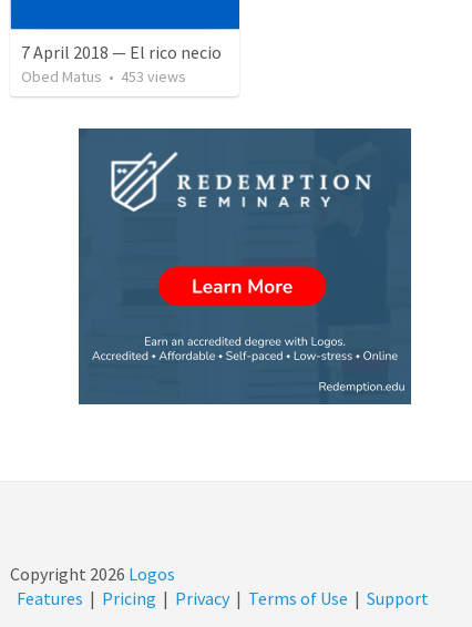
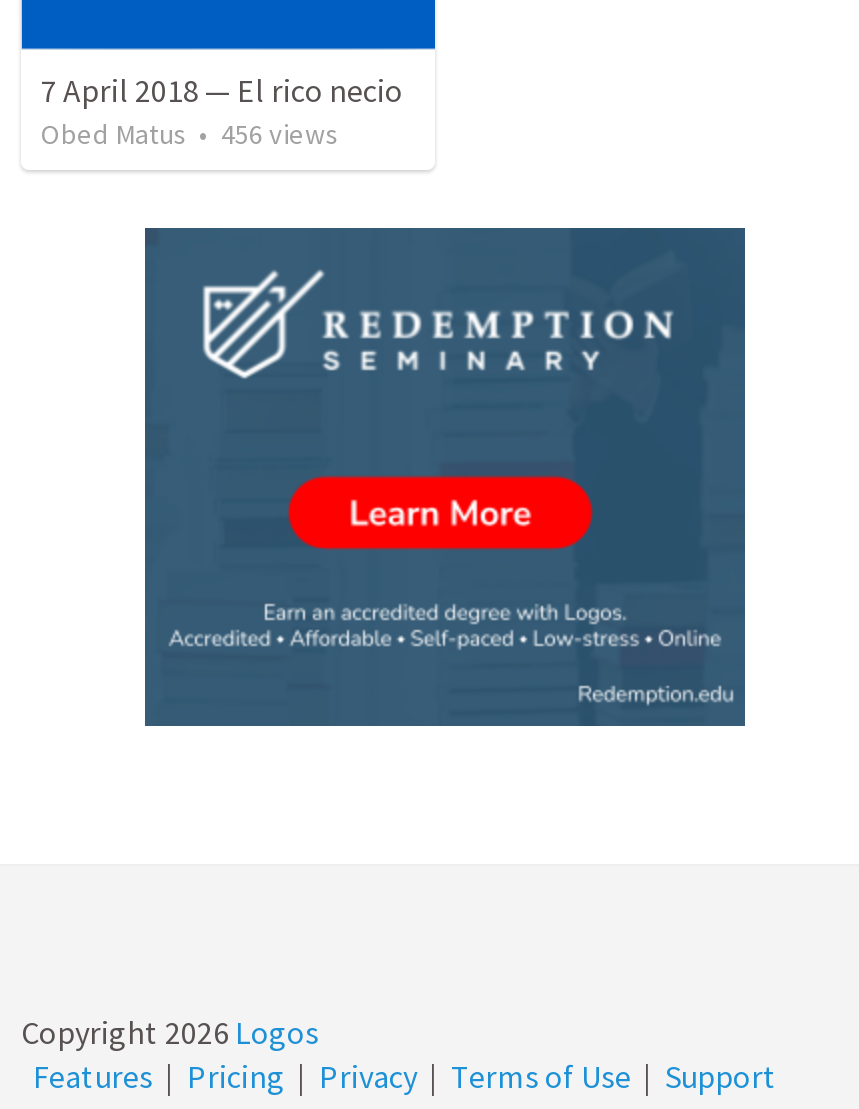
[21,66,186,86] Obed Matus • 453 views -> [41,116,339,152] Obed Matus • 456 views

